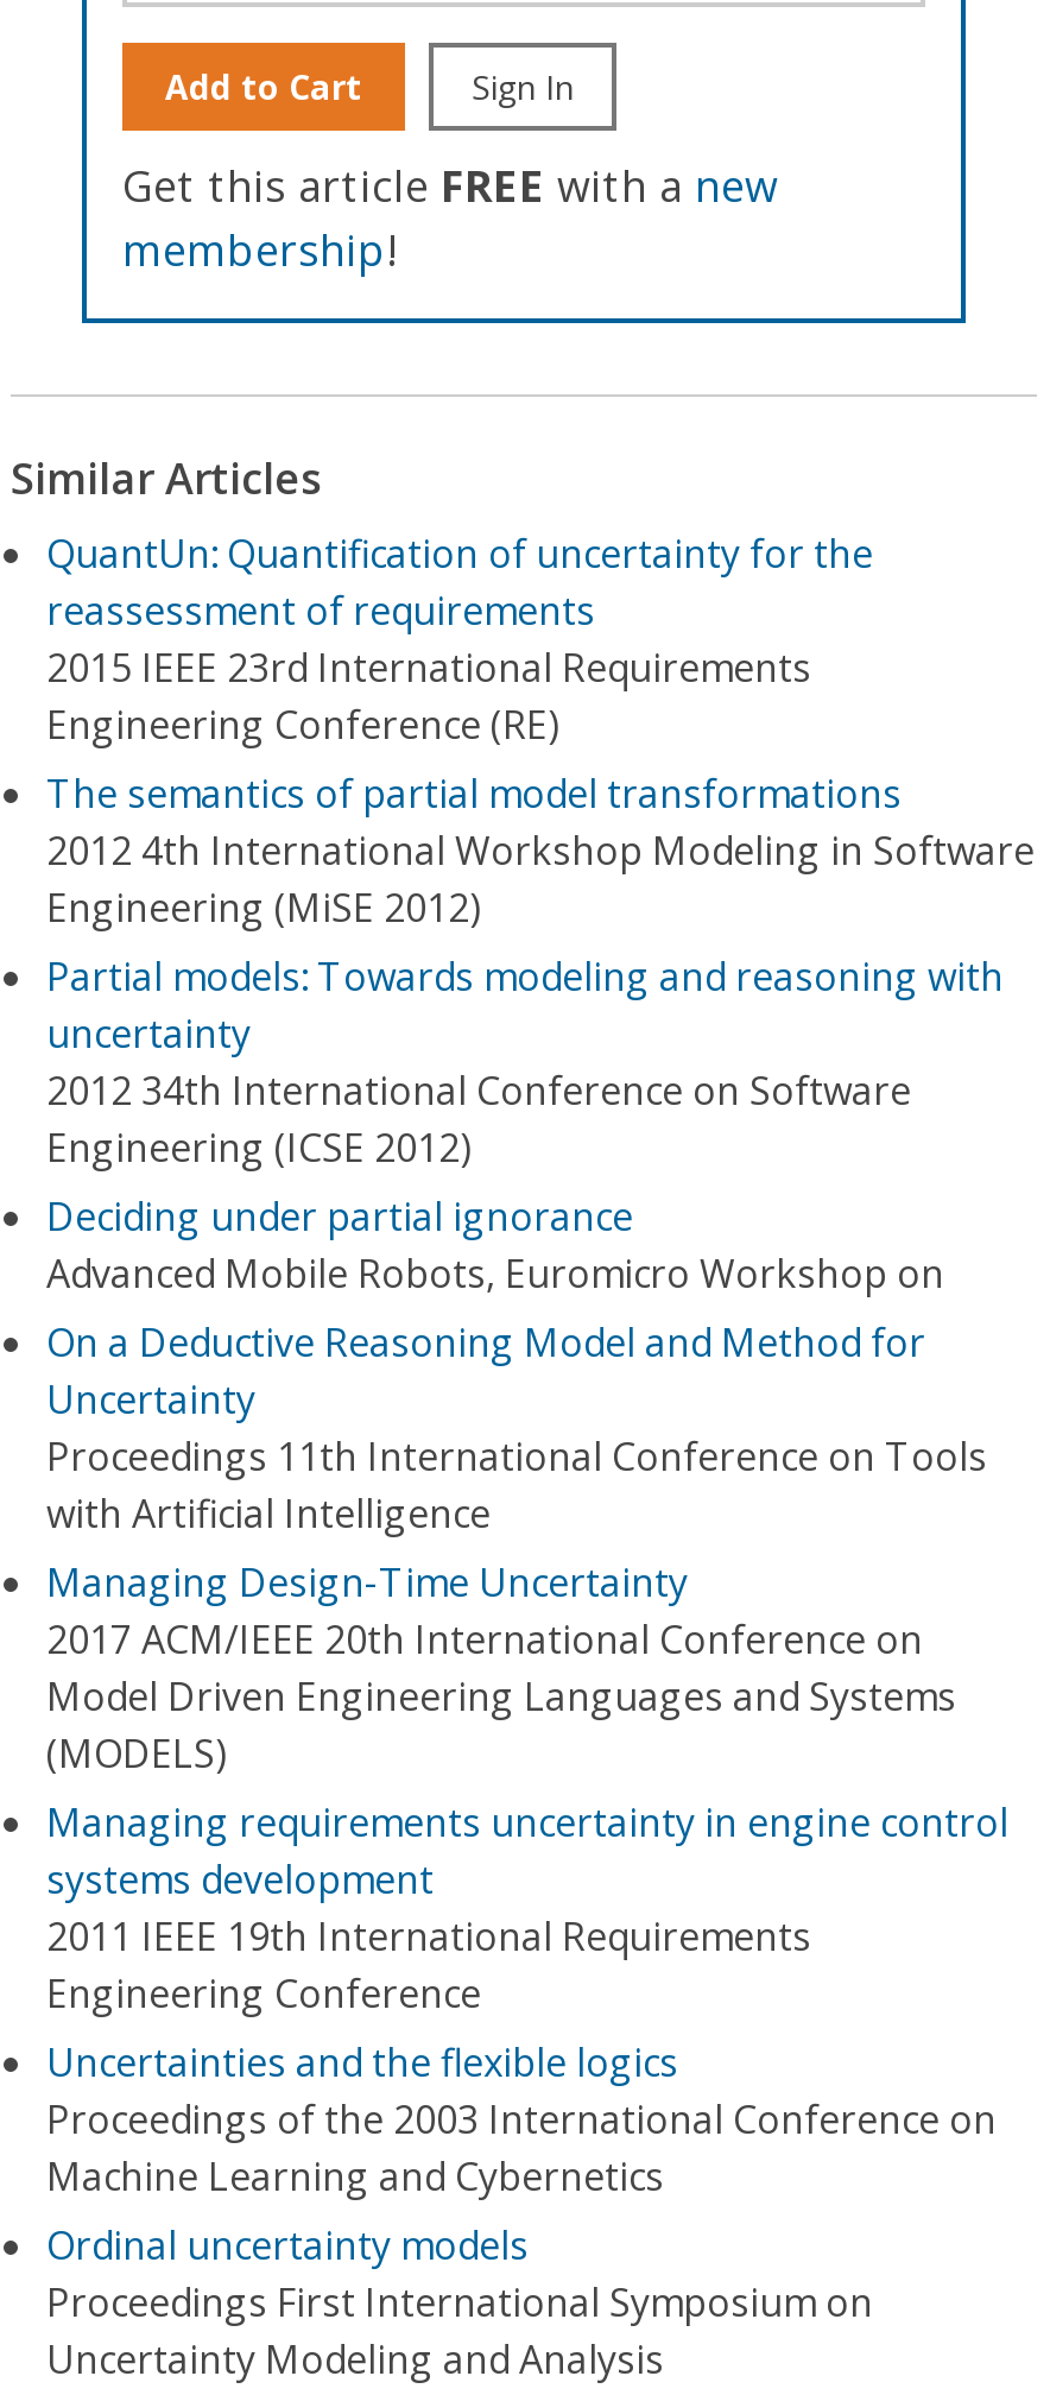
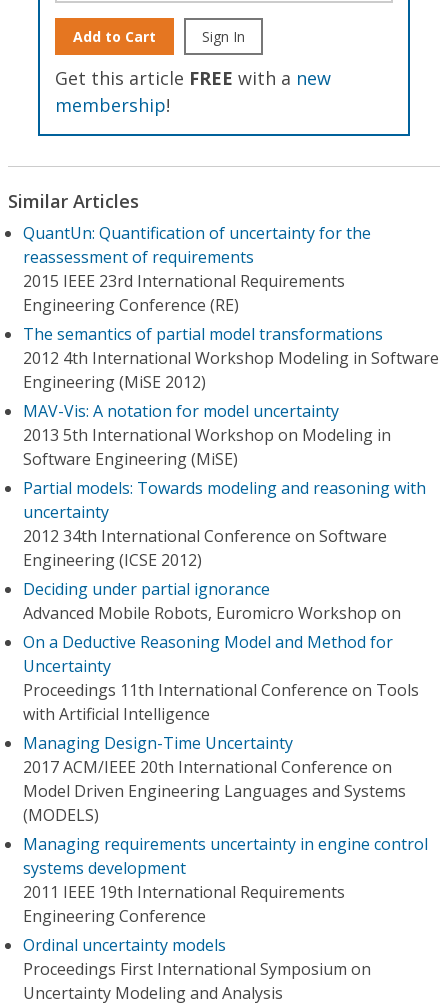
none -> [23,400,391,470] MAV-Vis: A notation for model uncertainty | 2013 5th International Workshop on Modeling in | Software Engineering (MiSE)
moved [46,950,1008,2020] -> [23,477,428,927]: Partial models: Towards modeling and reasoning with | uncertainty | 2012 34th International Conference on Software | ... | 2011 IEEE 19th International Requirements | Engineering Conference
[46,2036,997,2203] Uncertainties and the flexible logics | Proceedings of the 2003 International Conference on | Machine Learning and Cybernetics -> none

